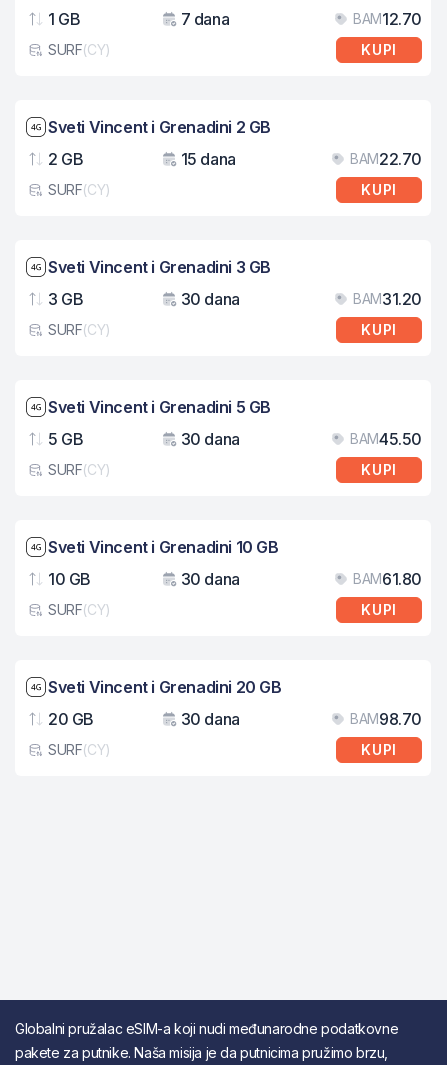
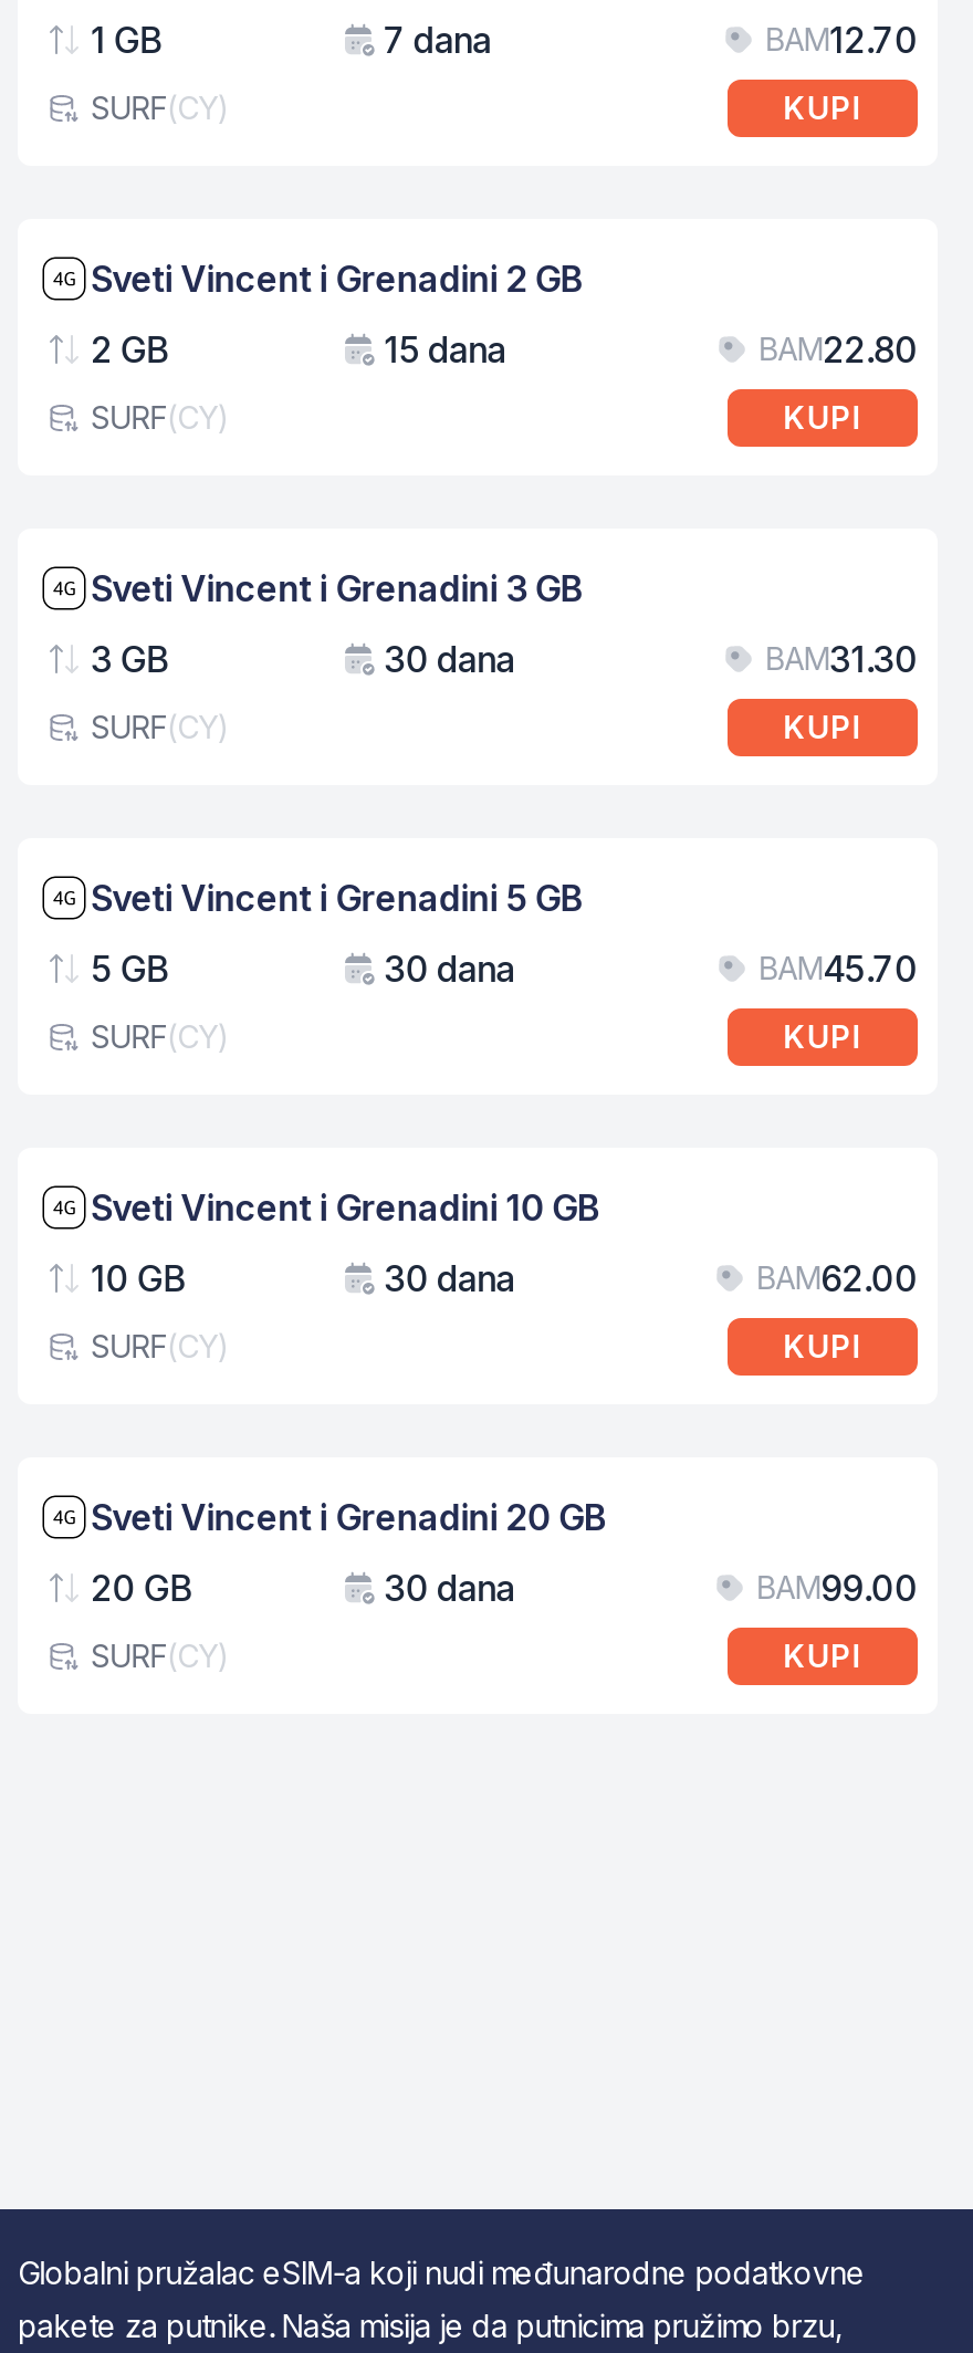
[350,149,422,169] BAM22.70 -> [759,327,918,372] BAM22.80
[353,289,422,309] BAM31.20 -> [766,637,918,681] BAM31.30
[350,429,422,449] BAM45.50 -> [759,947,918,991] BAM45.70
[353,569,422,589] BAM61.80 -> [757,1256,918,1300] BAM62.00
[350,709,422,729] BAM98.70 -> [757,1566,918,1610] BAM99.00

